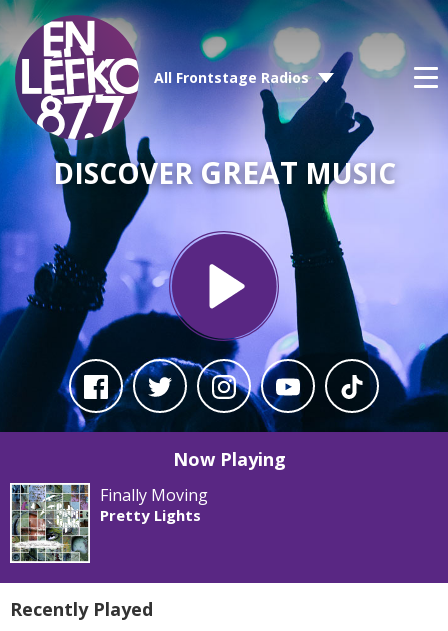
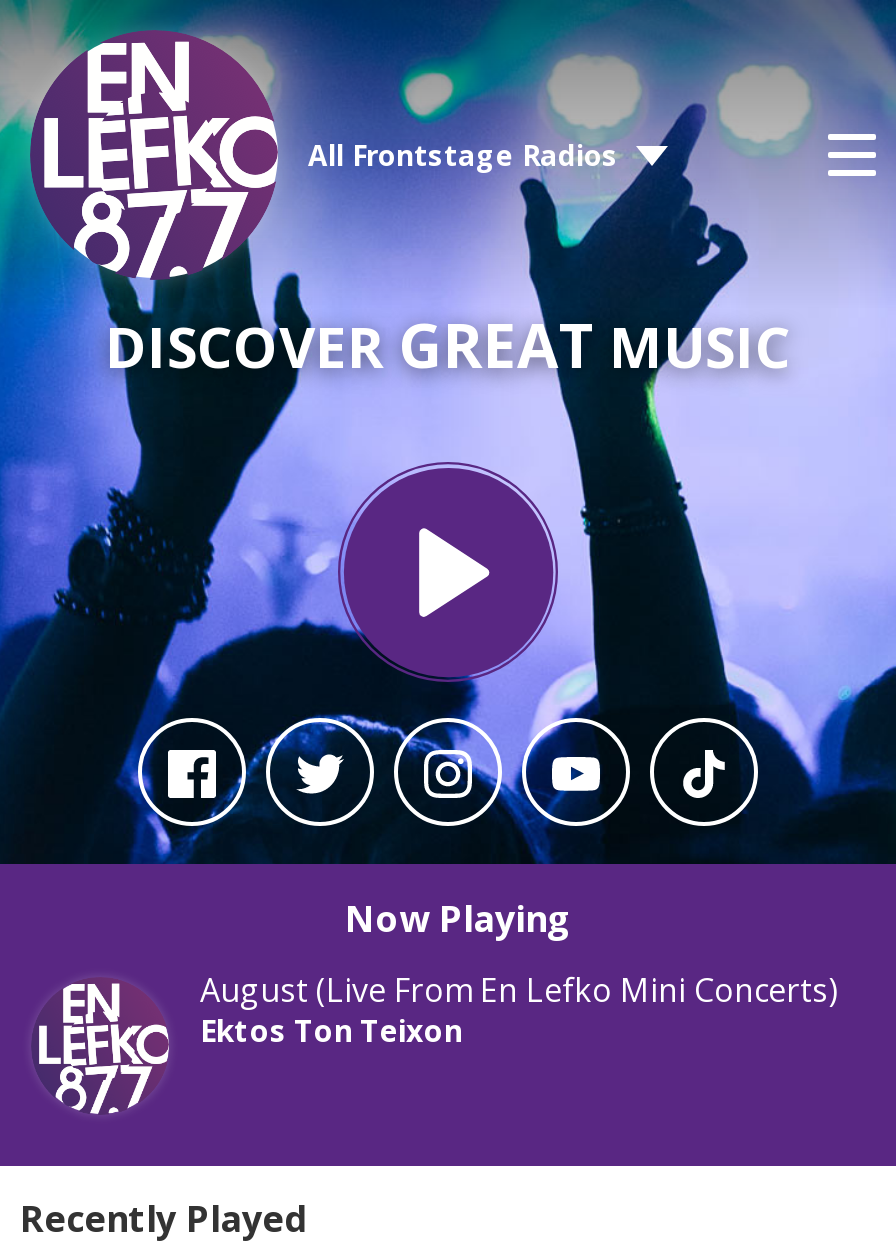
[9,482,208,564] [image] | Finally Moving | Pretty Lights -> [20,966,838,1126] [image] | August (Live From En Lefko Mini Concerts) | Ektos Ton Teixon

